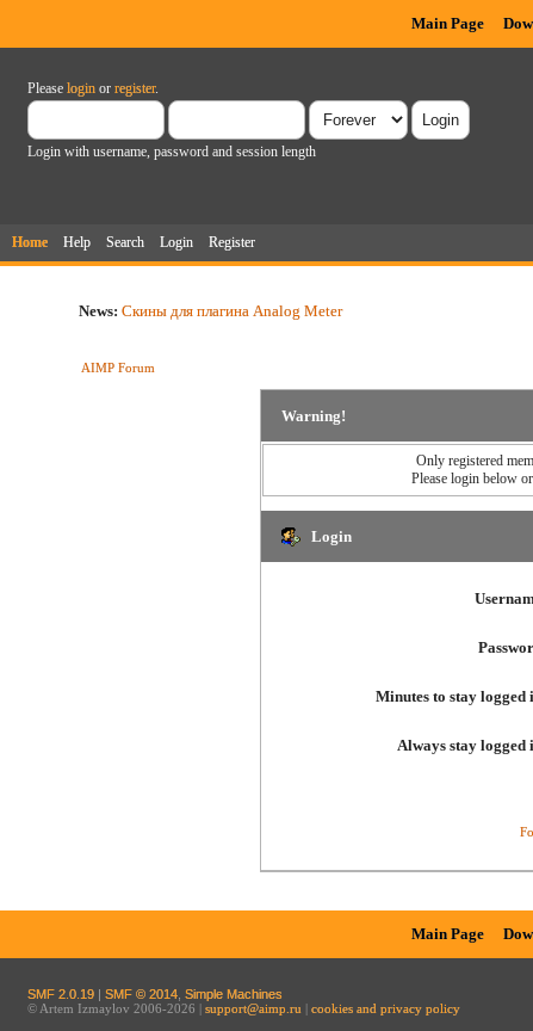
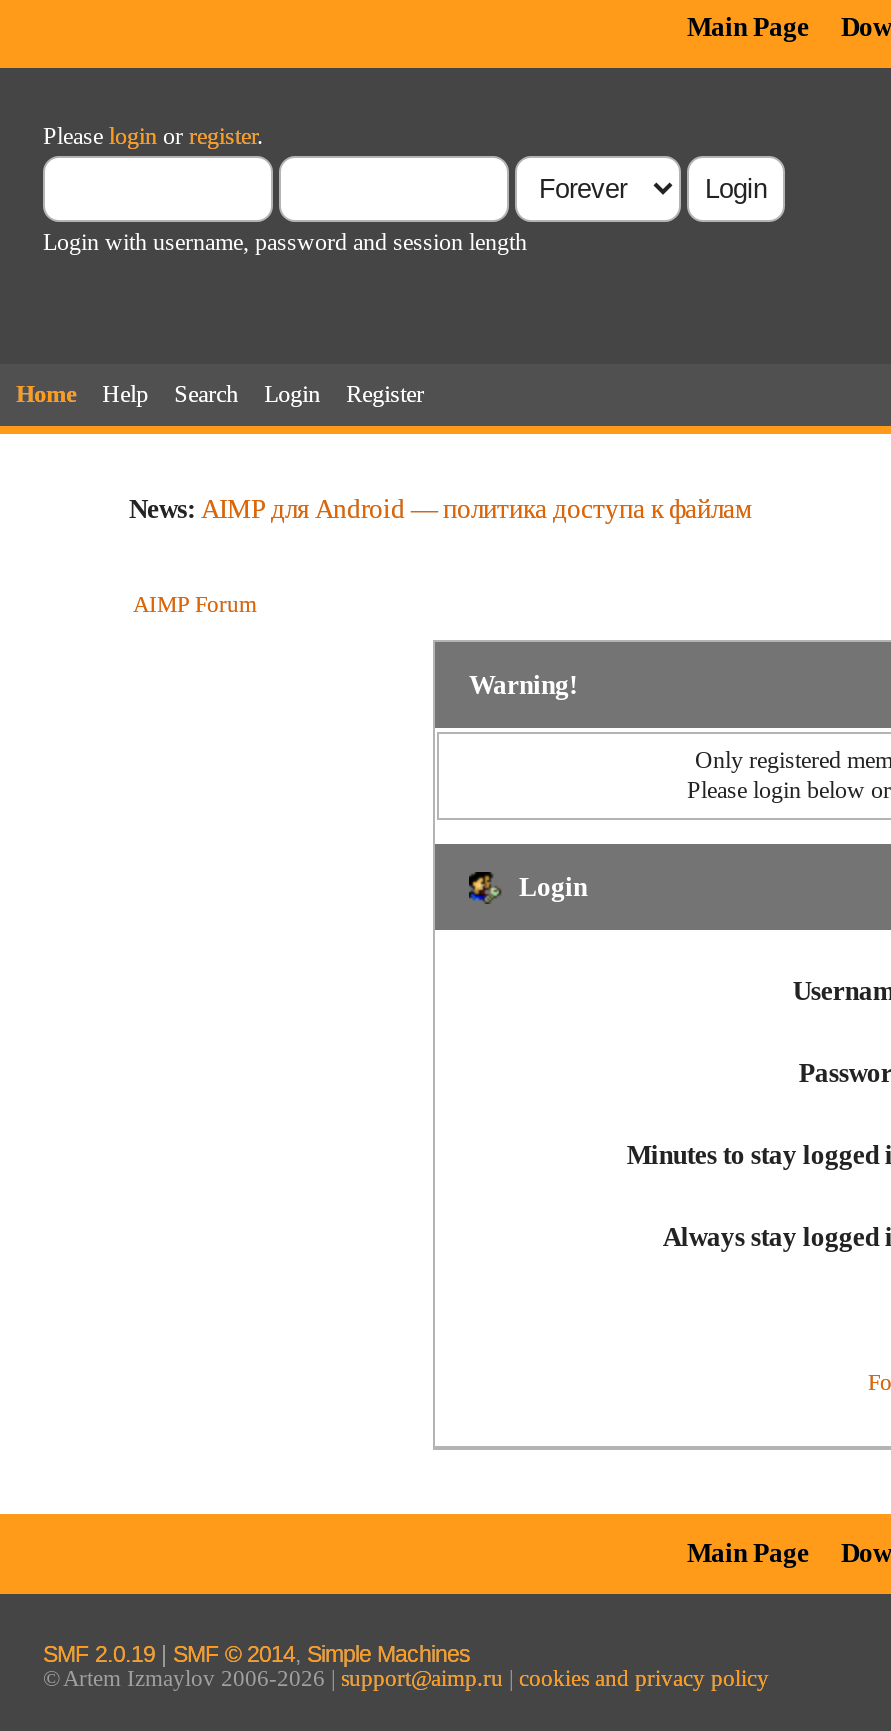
[79,302,342,320] News: Скины для плагина Analog Meter -> [129,494,751,524] News: AIMP для Android — политика доступа к файлам

